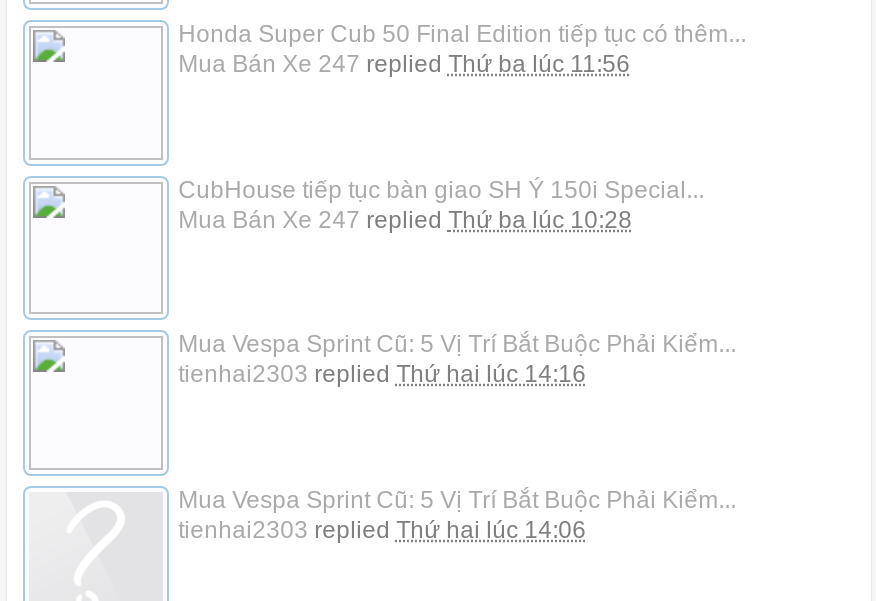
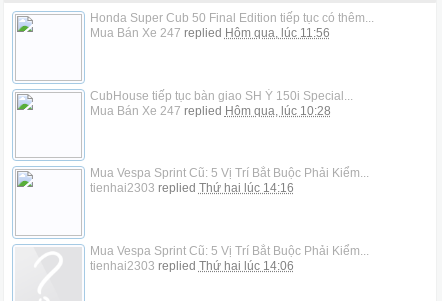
[178,51,630,79] Mua Bán Xe 247 replied Thứ ba lúc 11:56 -> [90,26,330,40] Mua Bán Xe 247 replied Hôm qua, lúc 11:56
[178,206,632,234] Mua Bán Xe 247 replied Thứ ba lúc 10:28 -> [90,103,331,117] Mua Bán Xe 247 replied Hôm qua, lúc 10:28

